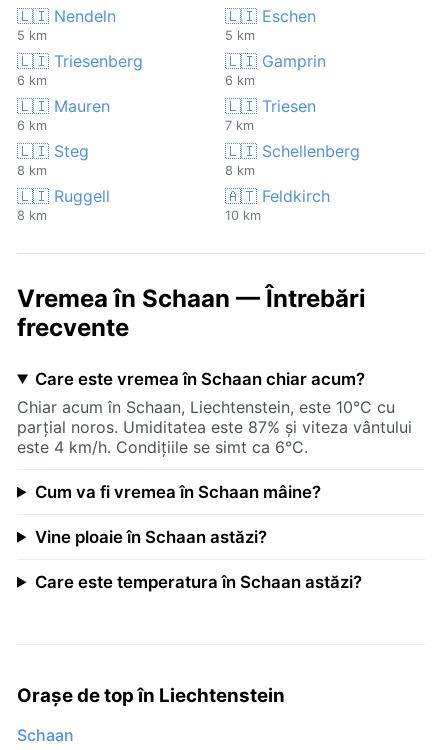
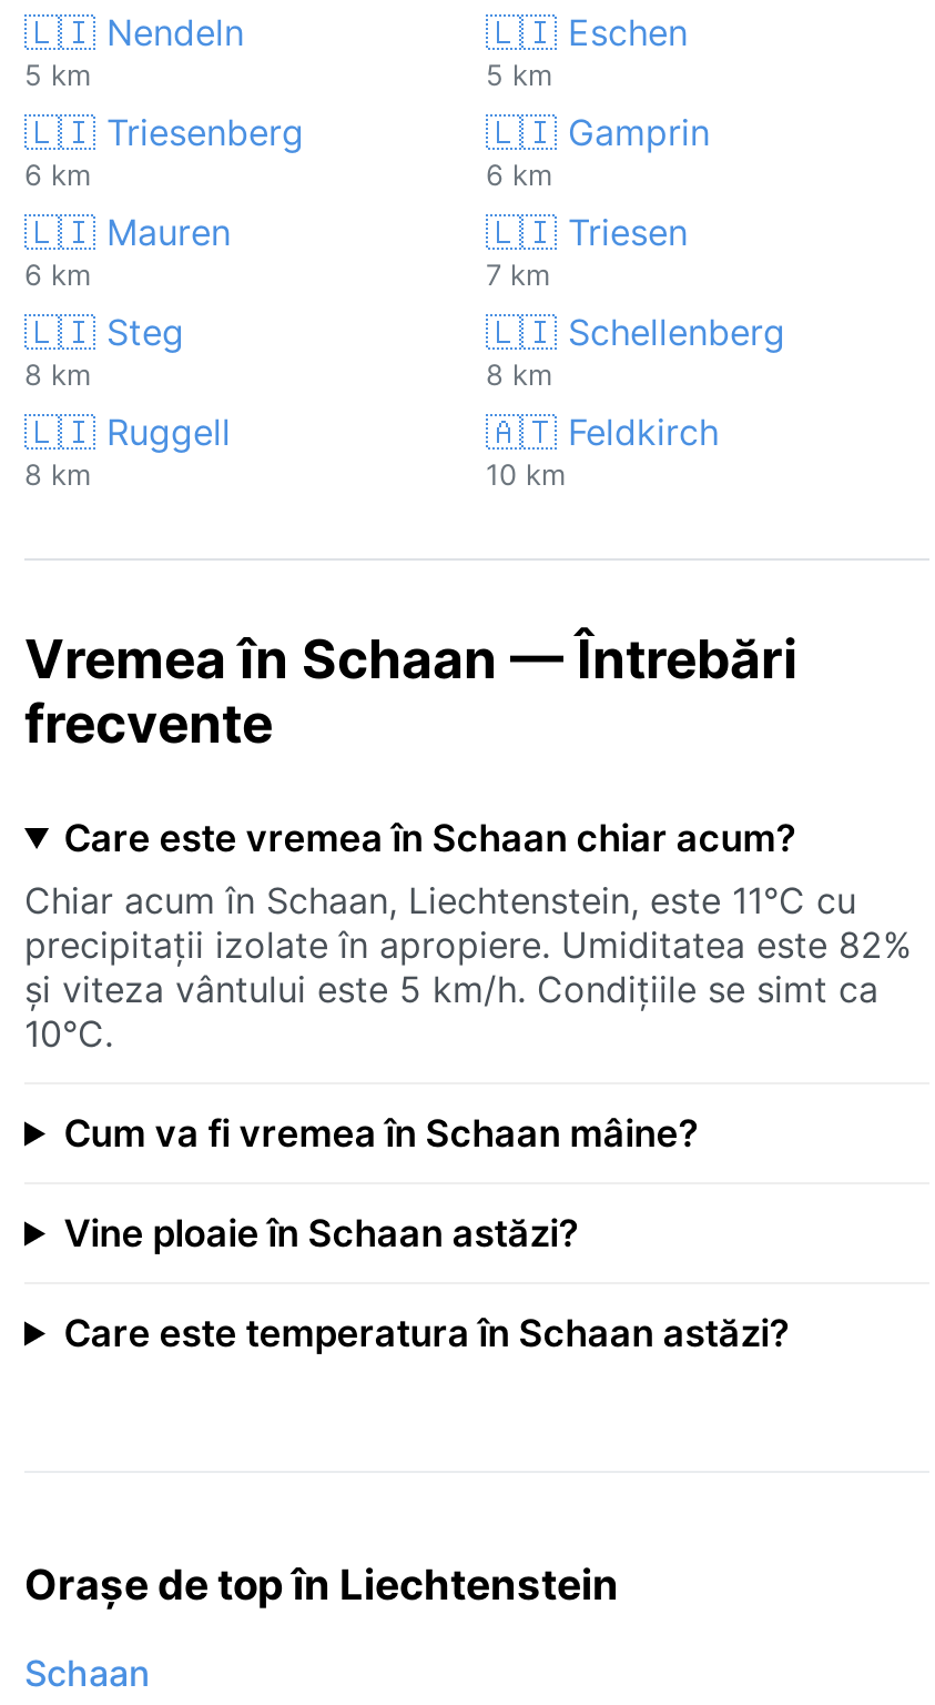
[17,397,412,457] Chiar acum în Schaan, Liechtenstein, este 10°C cu | parțial noros. Umiditatea este 87% și viteza vântului | este 4 km/h. Condițiile se simt ca 6°C. -> [24,878,912,1055] Chiar acum în Schaan, Liechtenstein, este 11°C cu | precipitații izolate în apropiere. Umiditatea este 82% | și viteza vântului este 5 km/h. Condițiile se simt ca | 10°C.

